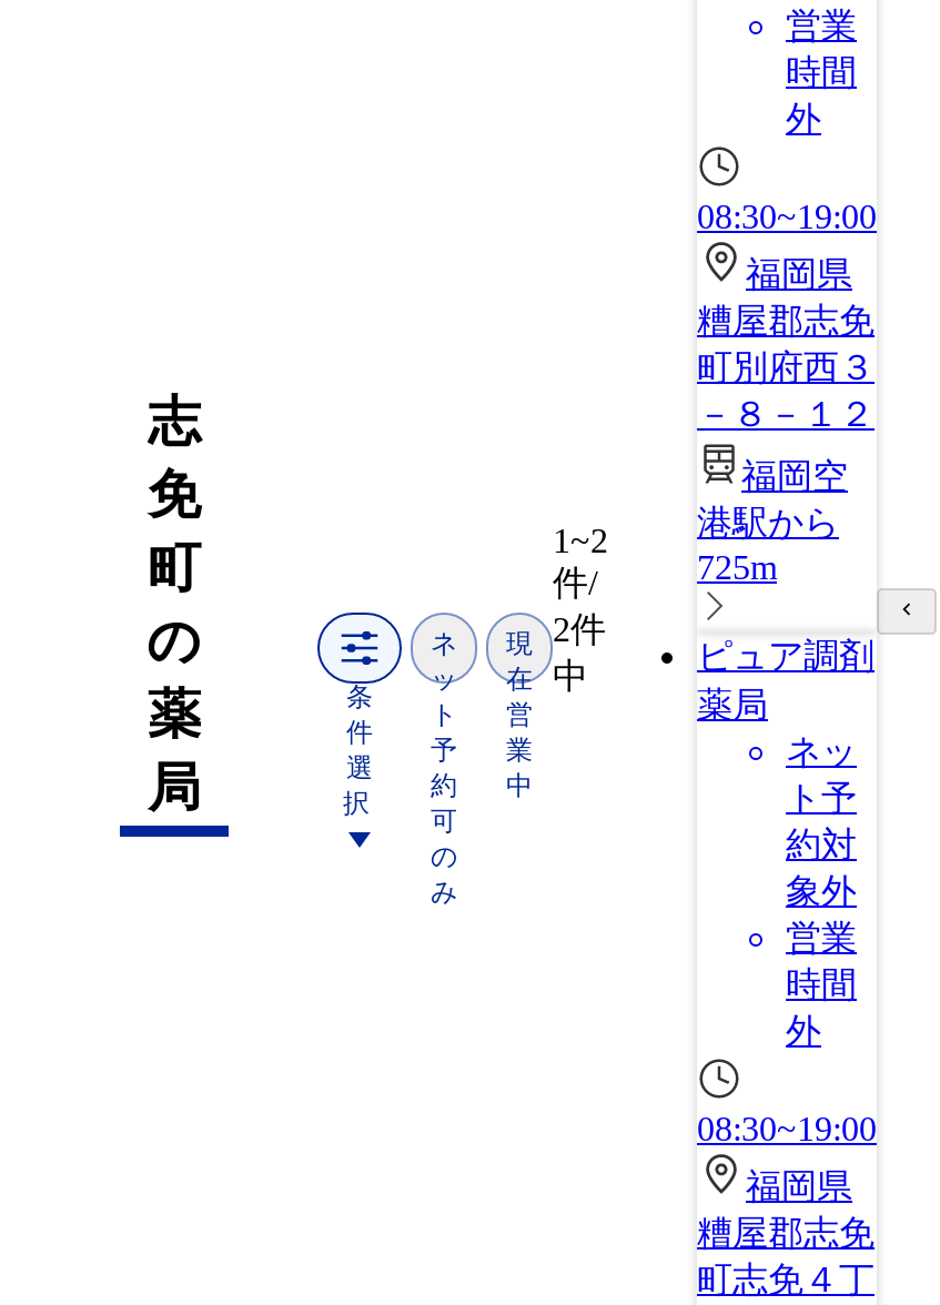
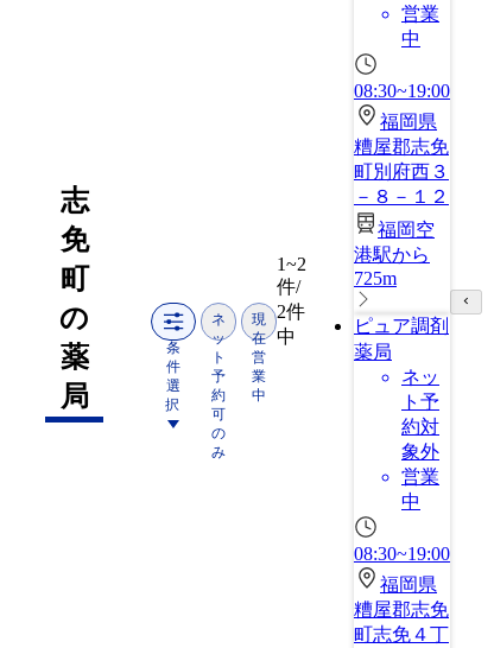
[786,53,857,138] 時間 | 外 -> [401,28,420,49] 中
[786,965,857,1050] 時間 | 外 -> [401,491,420,512] 中

